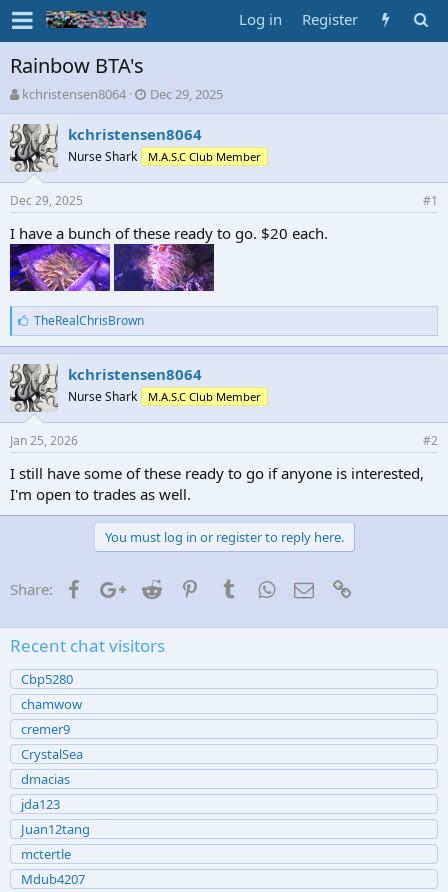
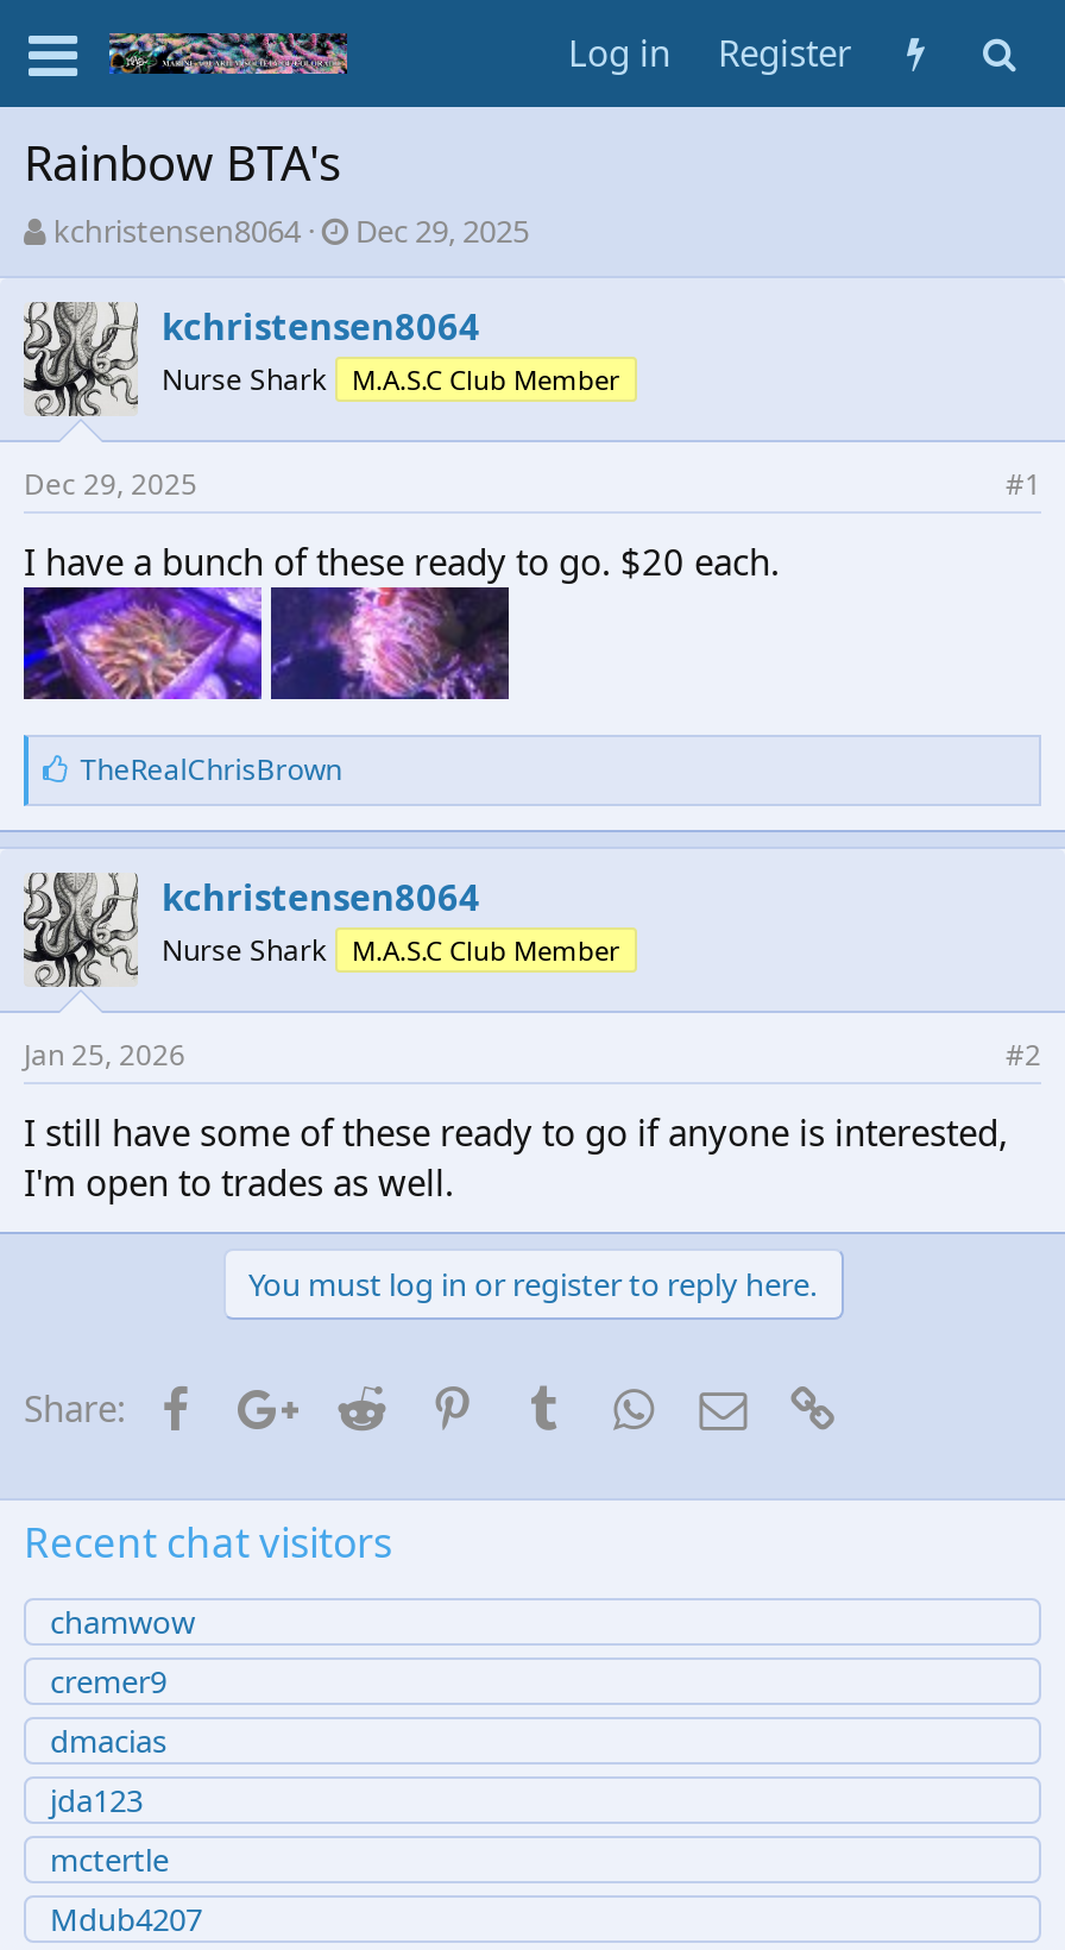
[21,670,73,688] Cbp5280 -> none
[21,745,83,763] CrystalSea -> none
[21,820,90,838] Juan12tang -> none

